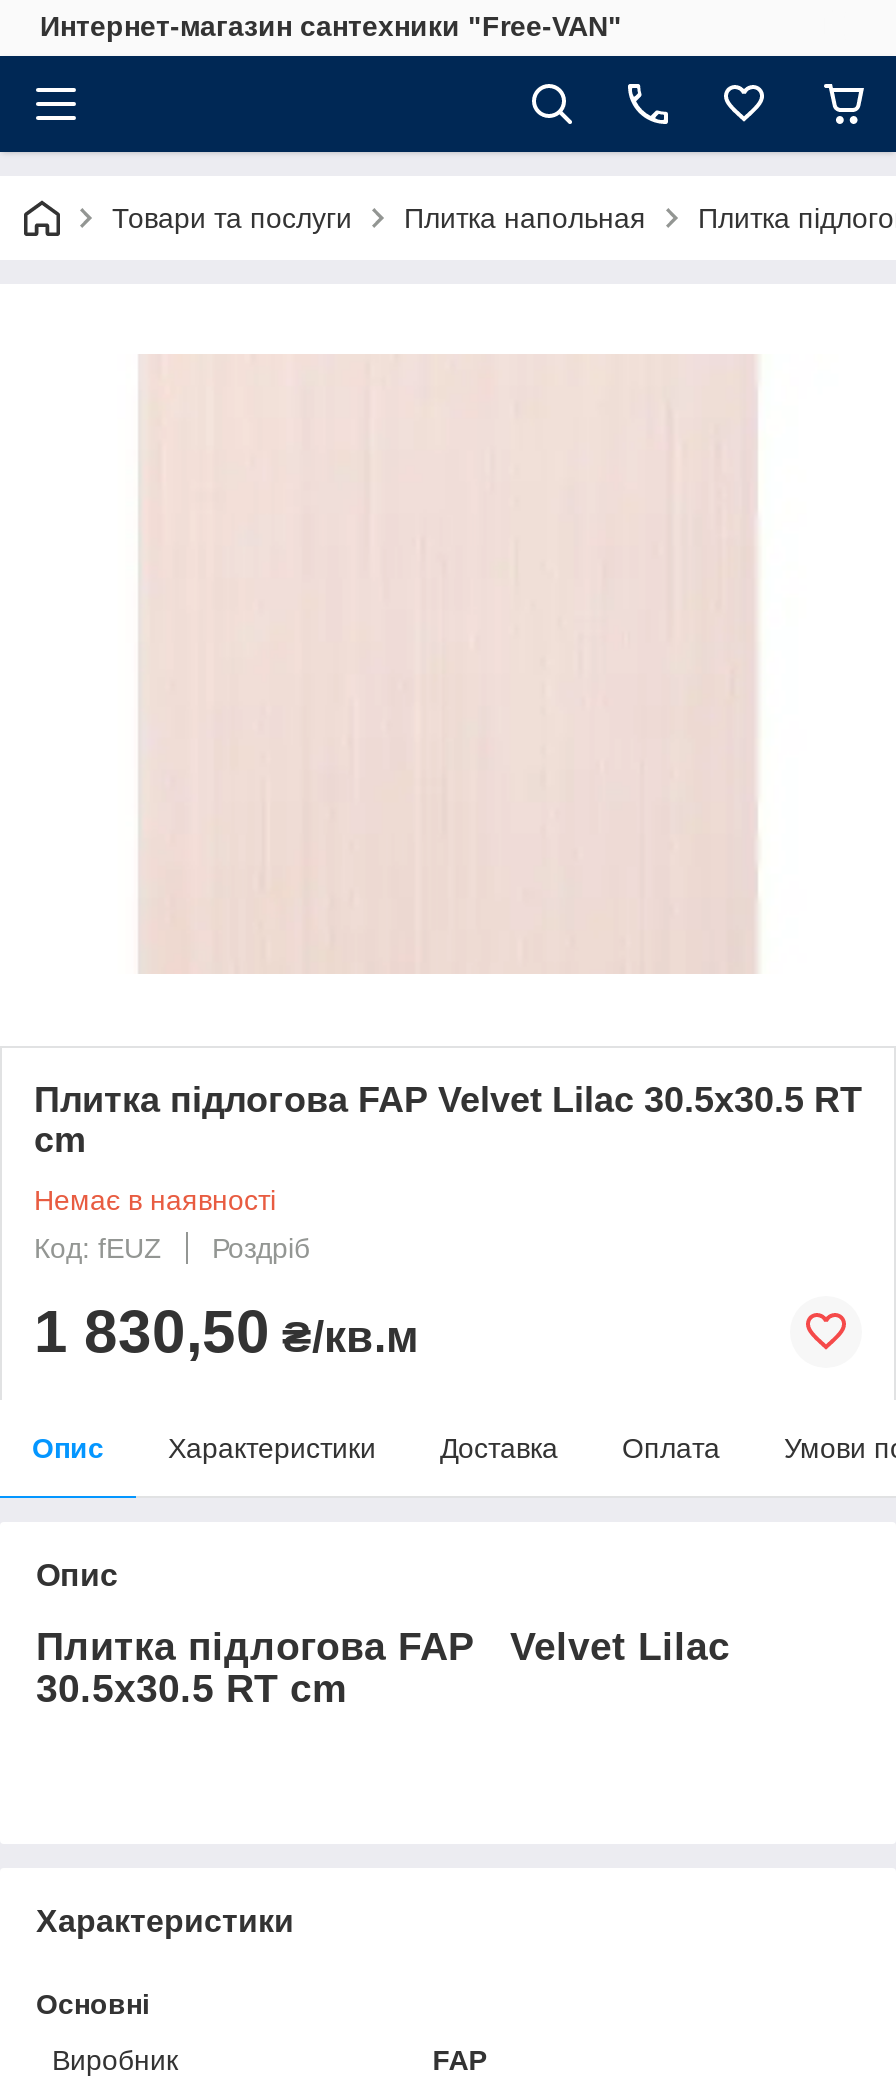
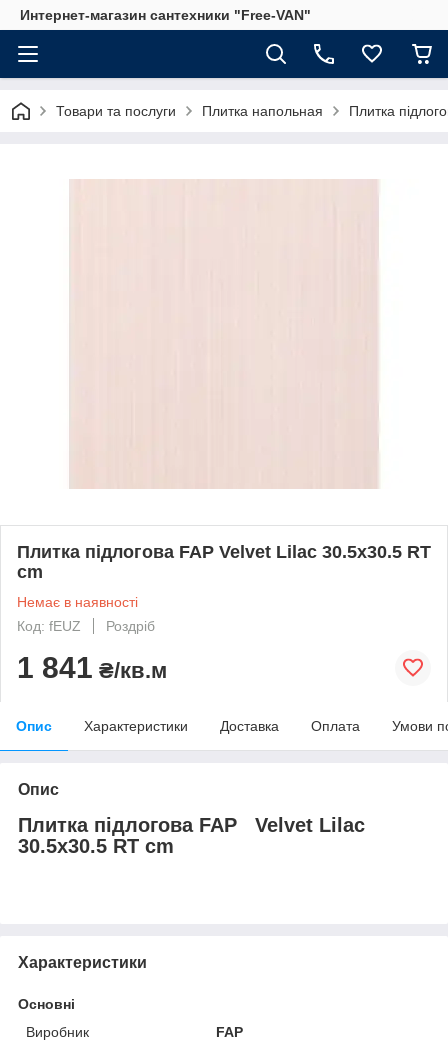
[34,1298,418,1364] 1 830,50 ₴/кв.м -> [17,651,167,684] 1 841 ₴/кв.м

